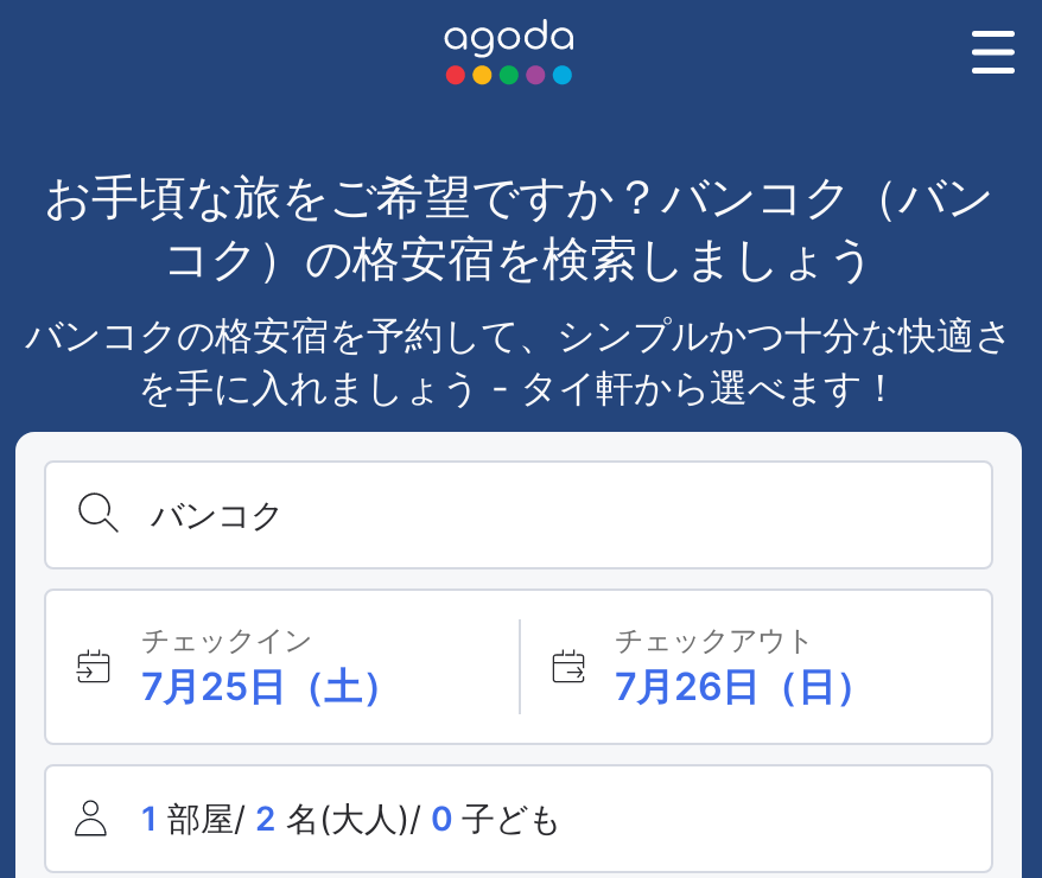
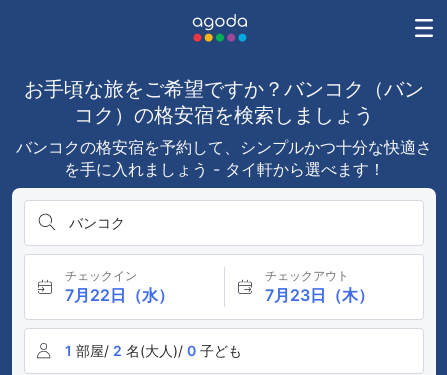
[141,662,400,710] 7月25日（土） -> [65,285,174,305] 7月22日（水）
[615,662,873,710] 7月26日（日） -> [264,285,373,305] 7月23日（木）

